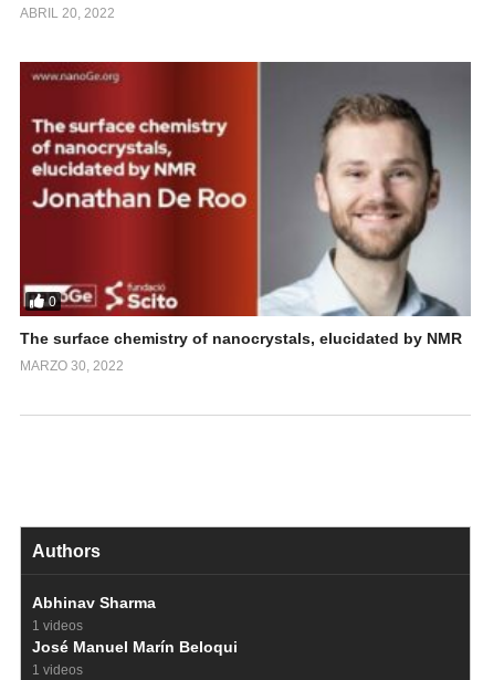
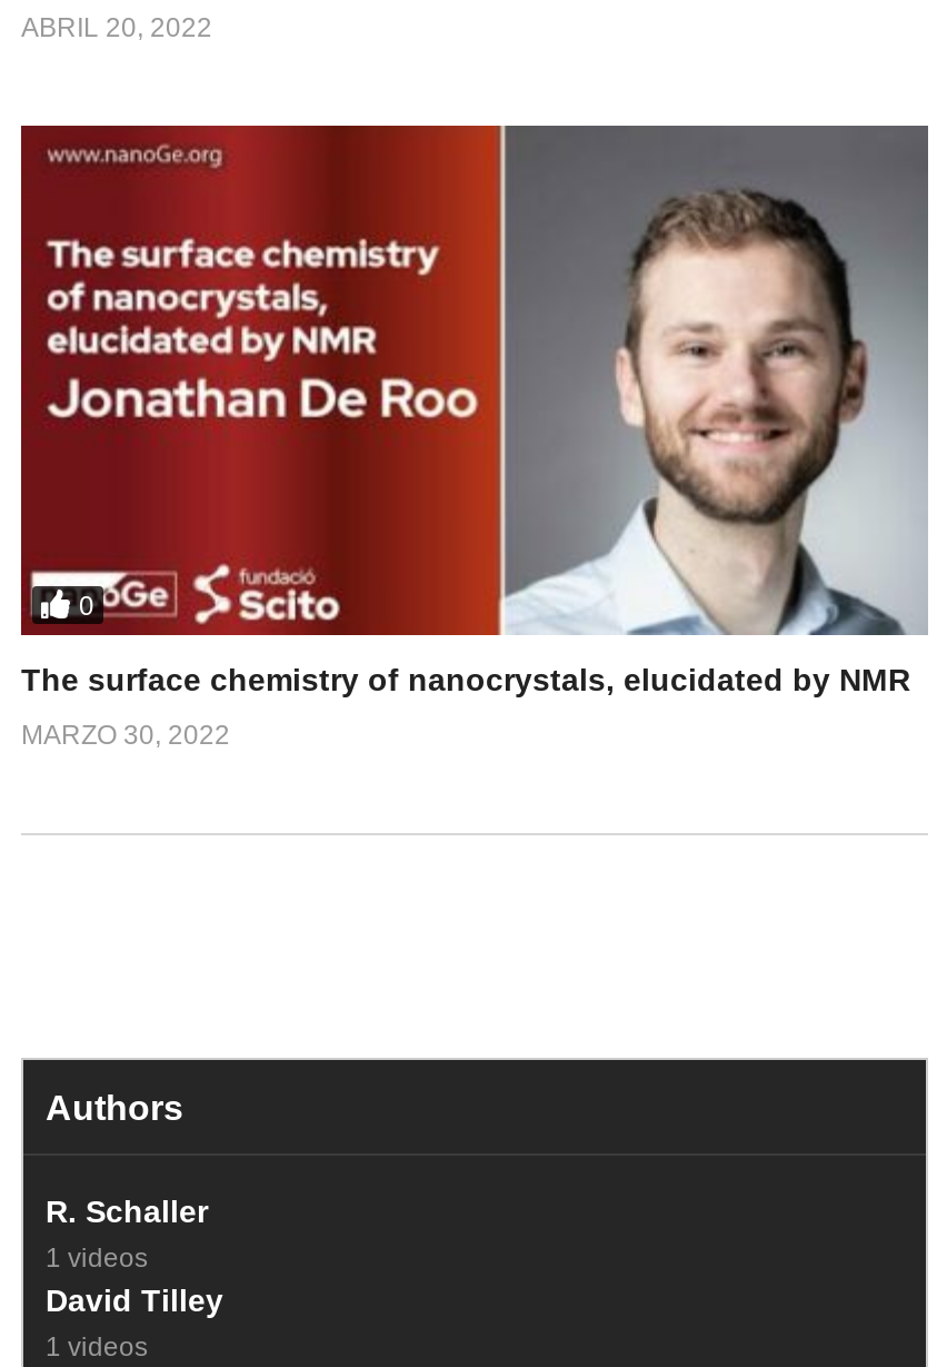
[32,594,156,612] Abhinav Sharma -> [46,1193,208,1229] R. Schaller
[32,638,238,656] José Manuel Marín Beloqui -> [46,1282,223,1318] David Tilley

